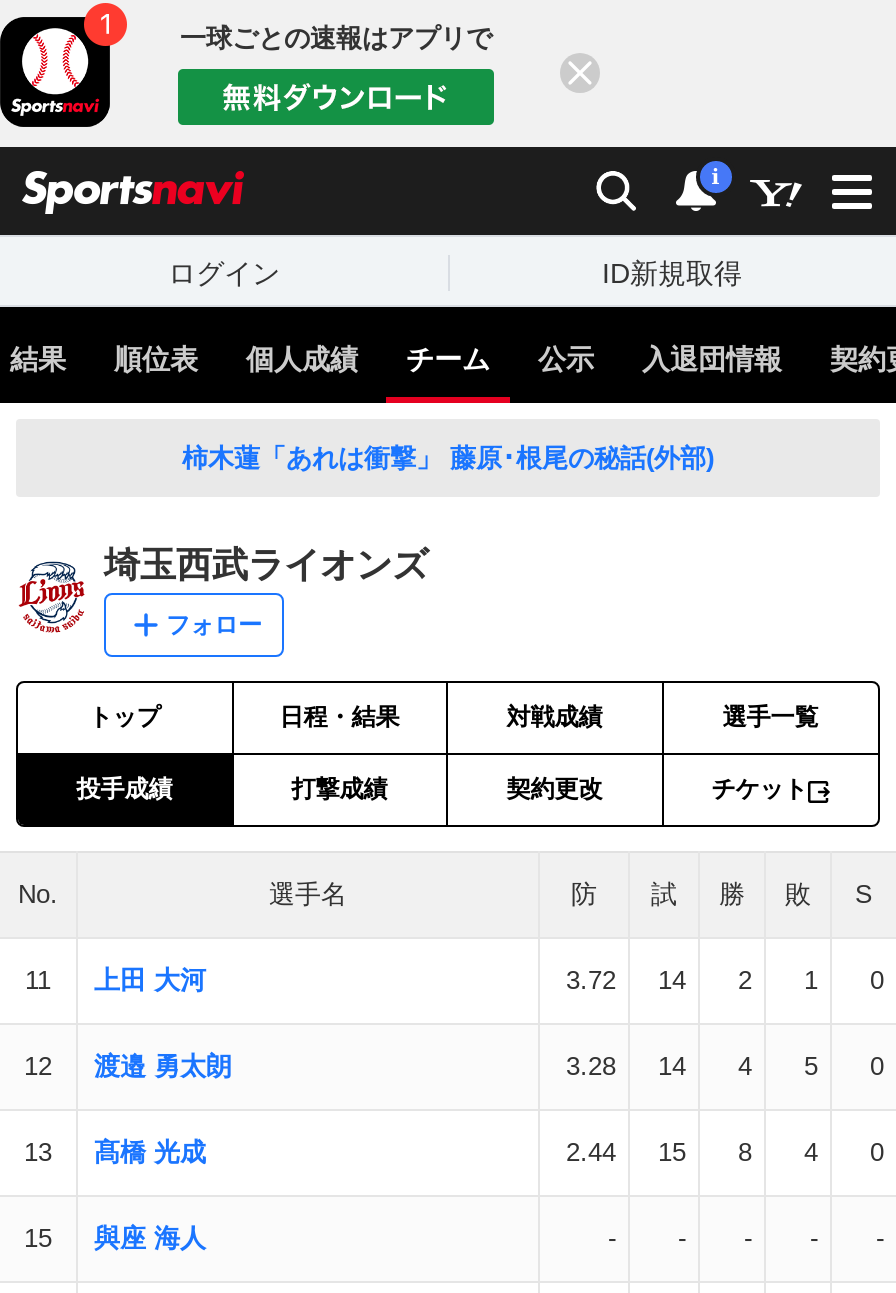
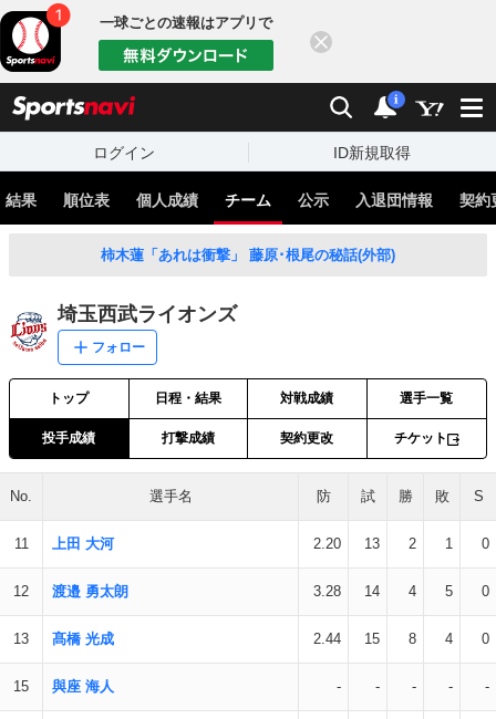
[566,965,616,995] 3.72 -> [313,535,341,552] 2.20
[658,965,686,995] 14 -> [364,535,380,552] 13

